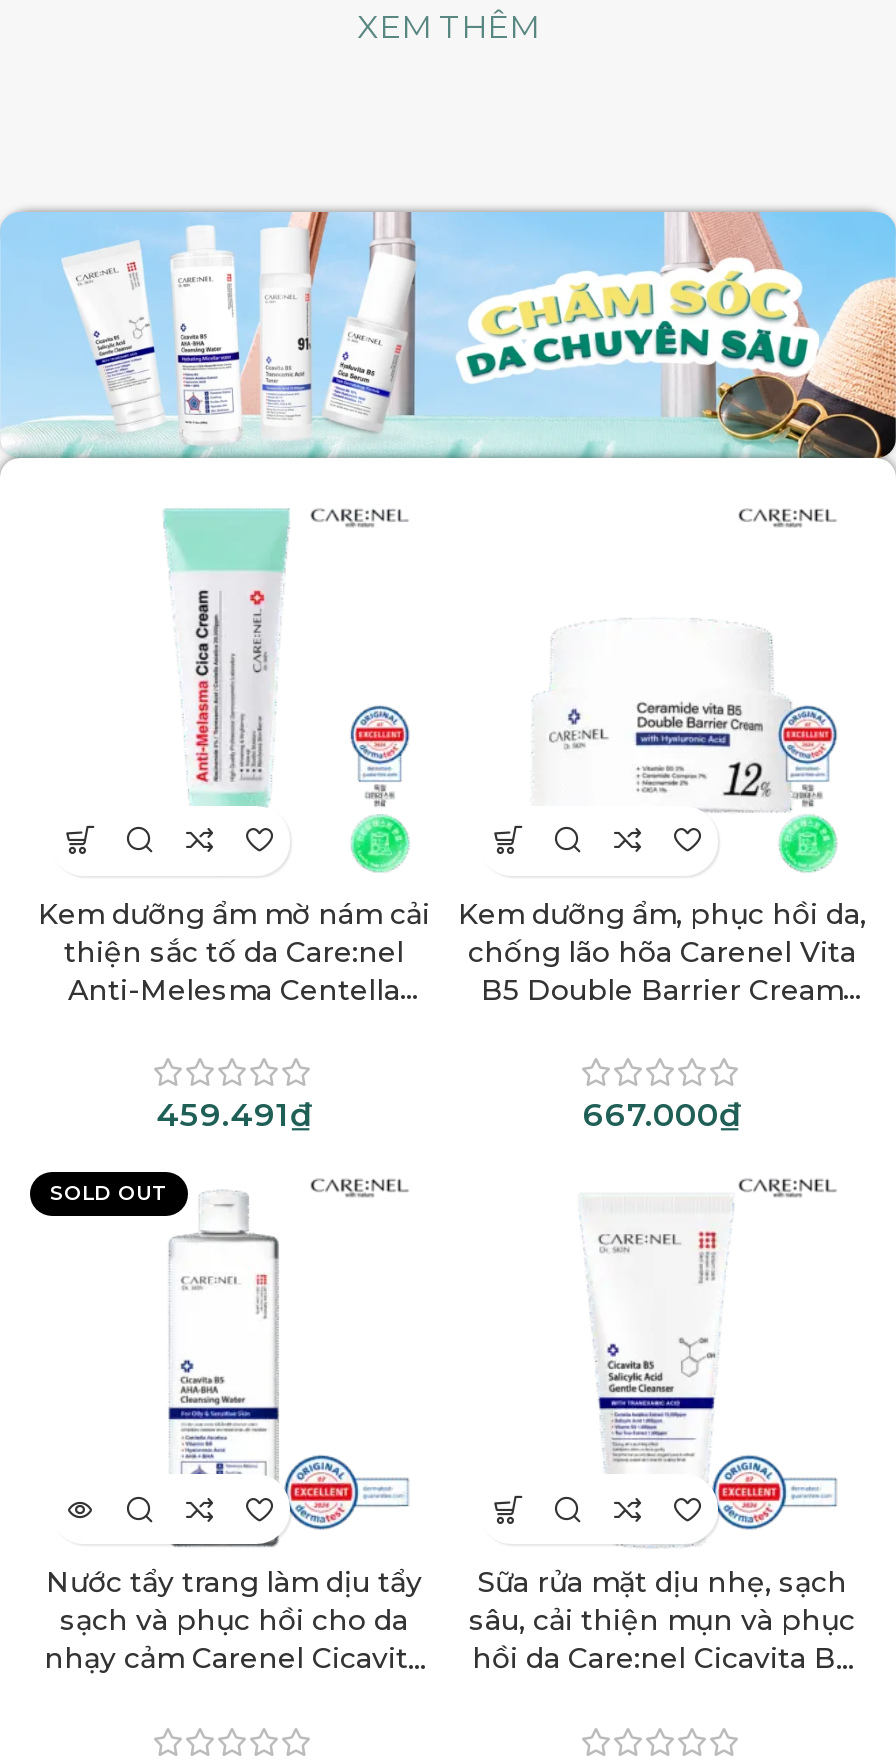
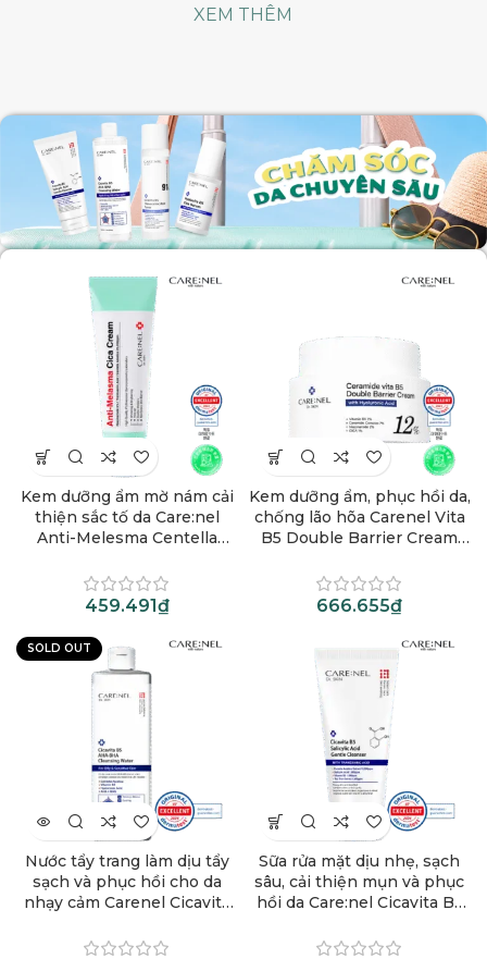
[583,1095,741,1133] 667.000₫ -> [317,596,403,617] 666.655₫

